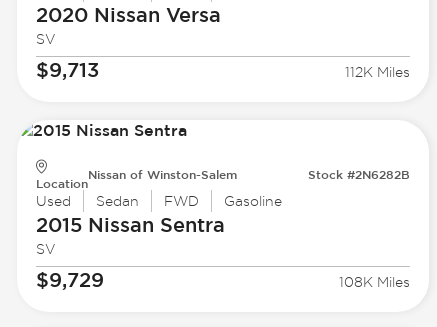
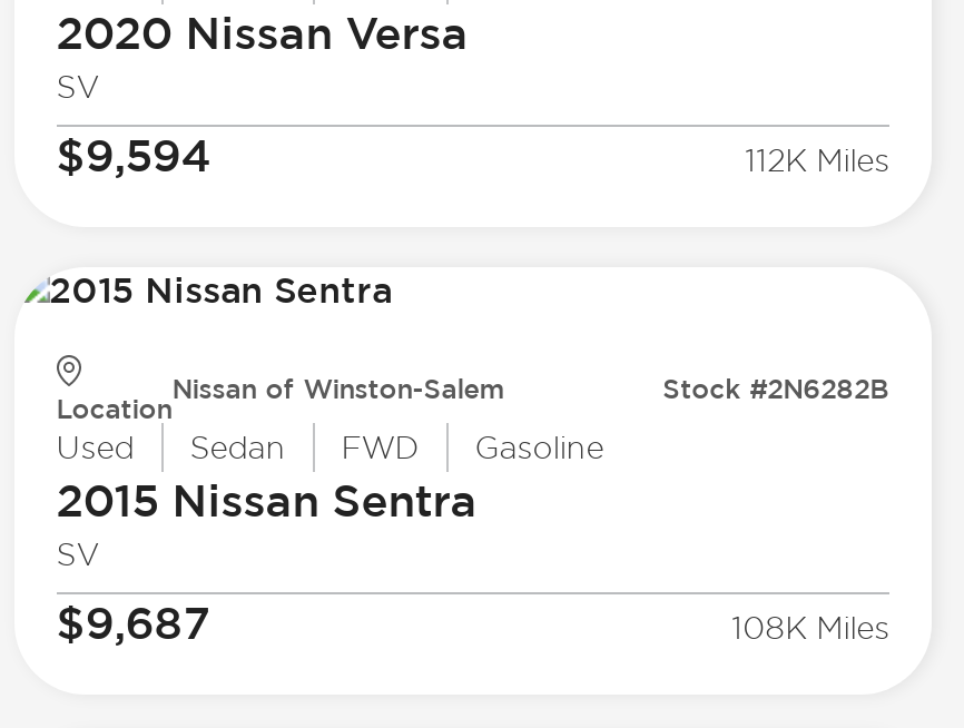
[36,58,99,81] $9,713 -> [56,130,212,181] $9,594
[36,268,104,291] $9,729 -> [56,597,210,648] $9,687

